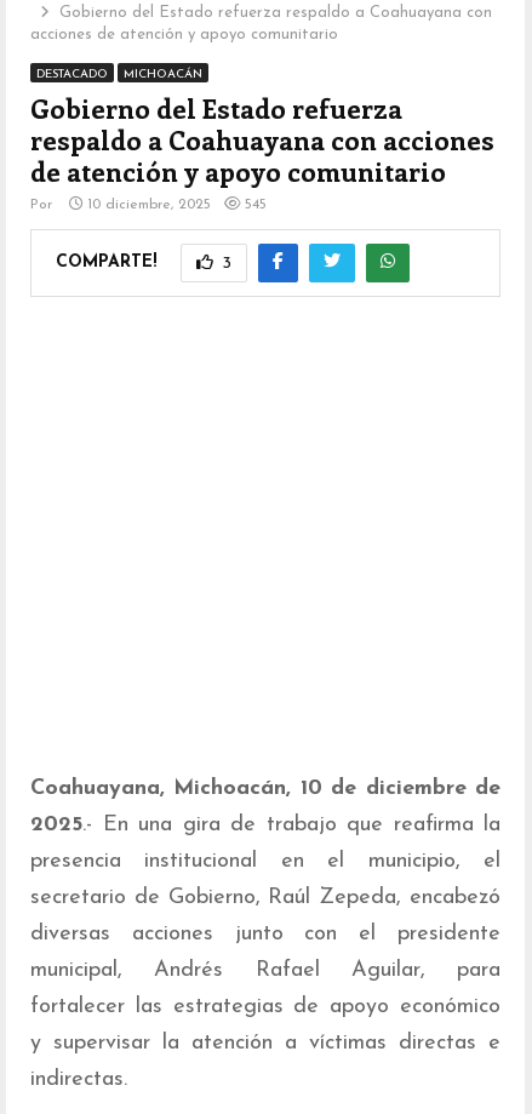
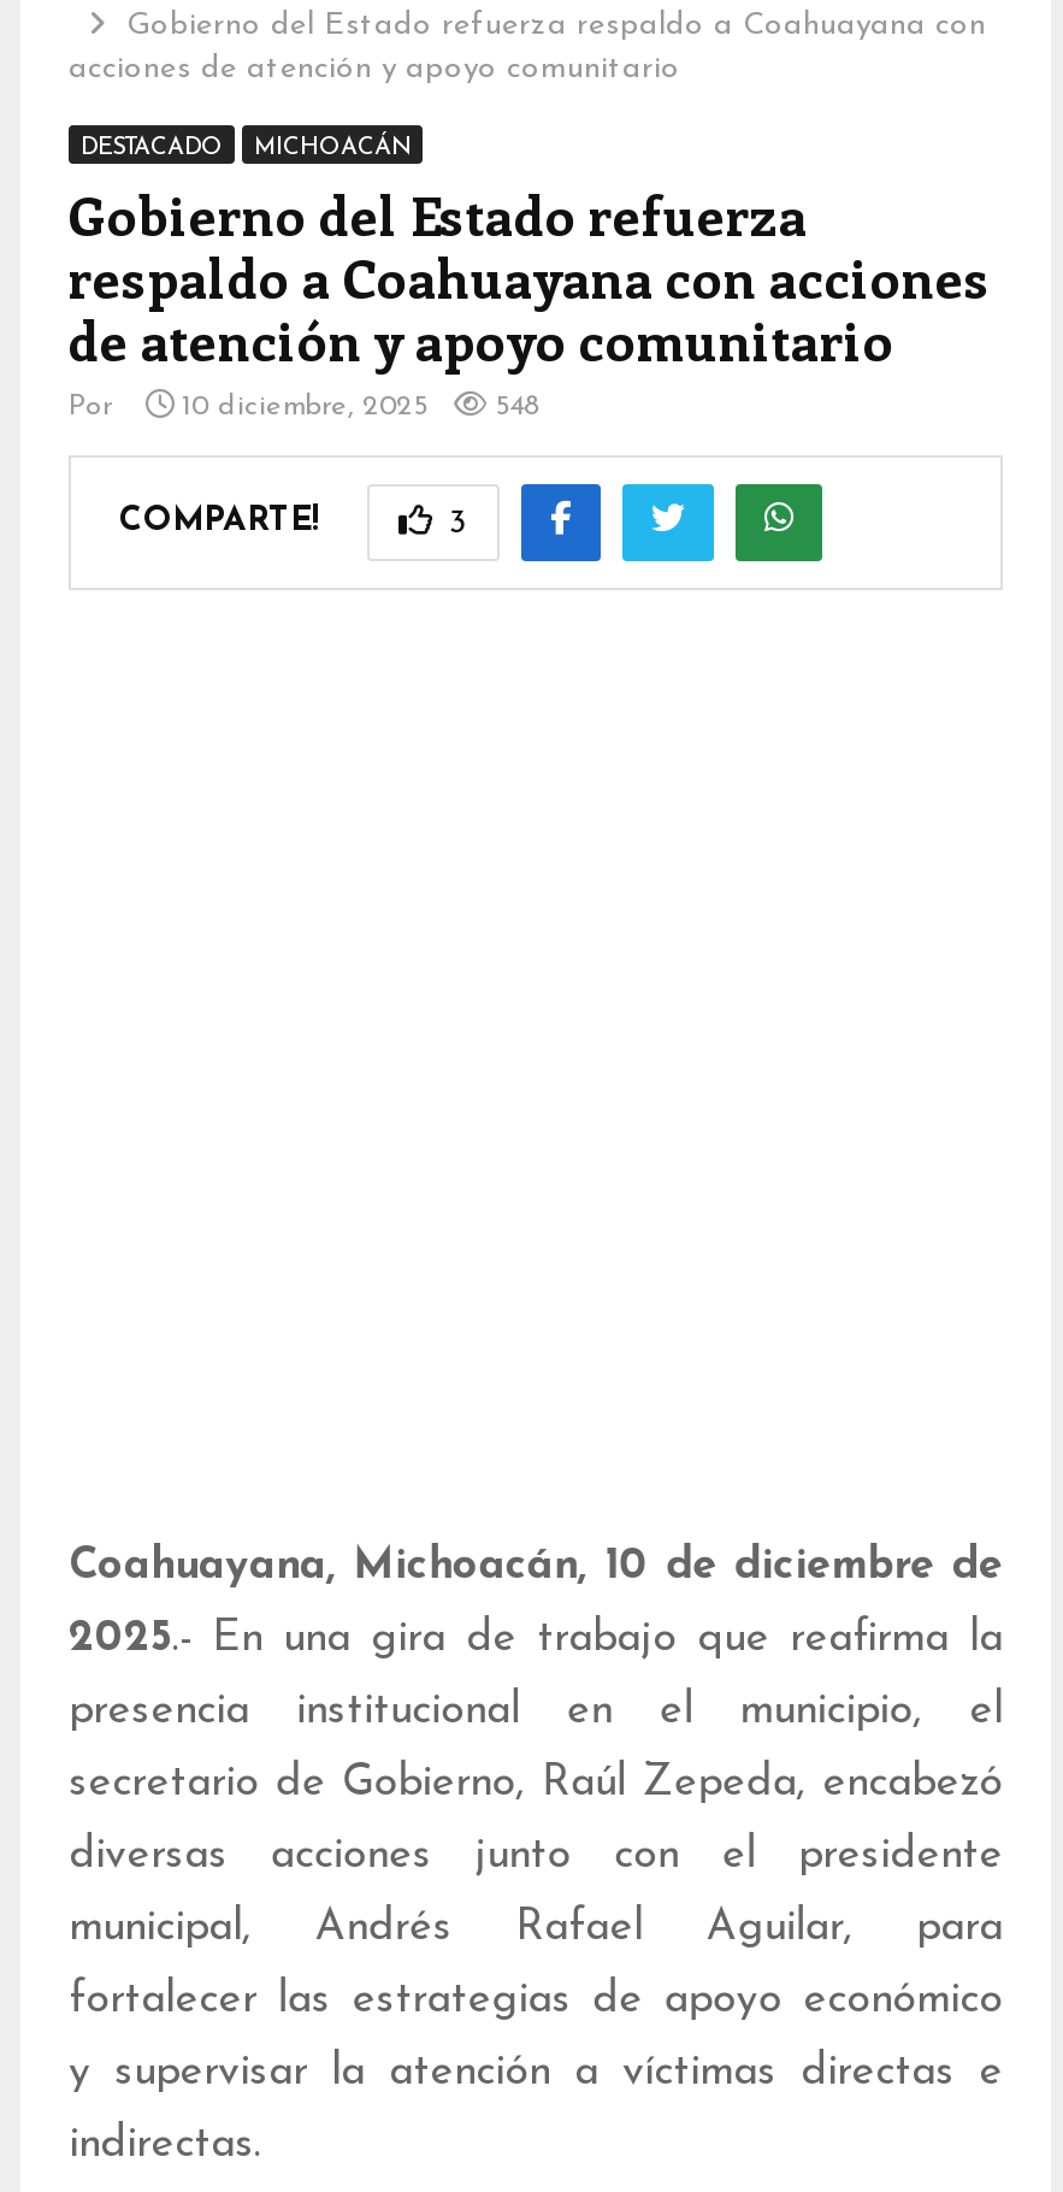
[245,198,267,212] 545 -> [495,393,538,422] 548

